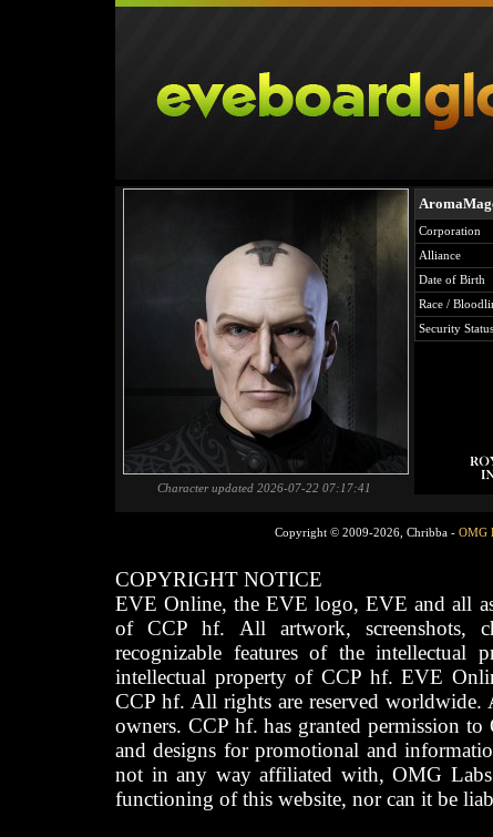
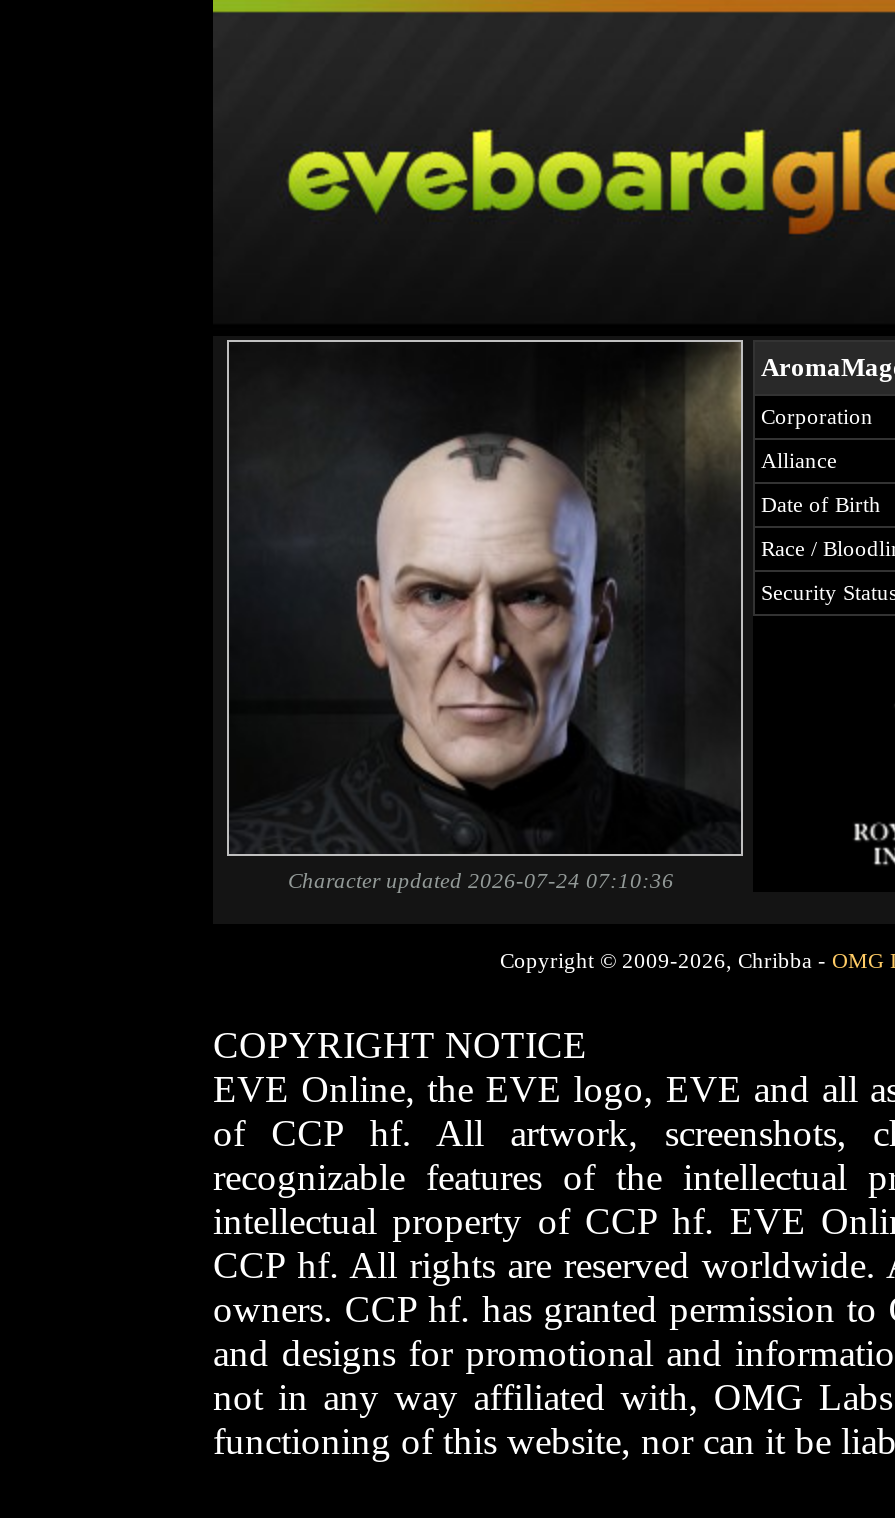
[157,481,371,494] Character updated 2026-07-22 07:17:41 -> [288,868,674,892] Character updated 2026-07-24 07:10:36

